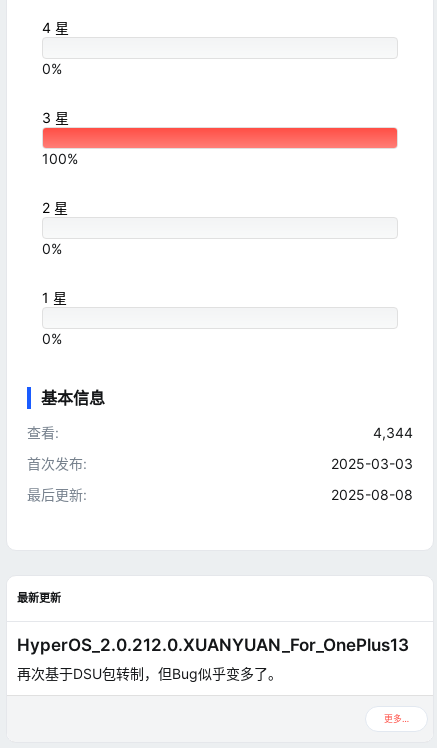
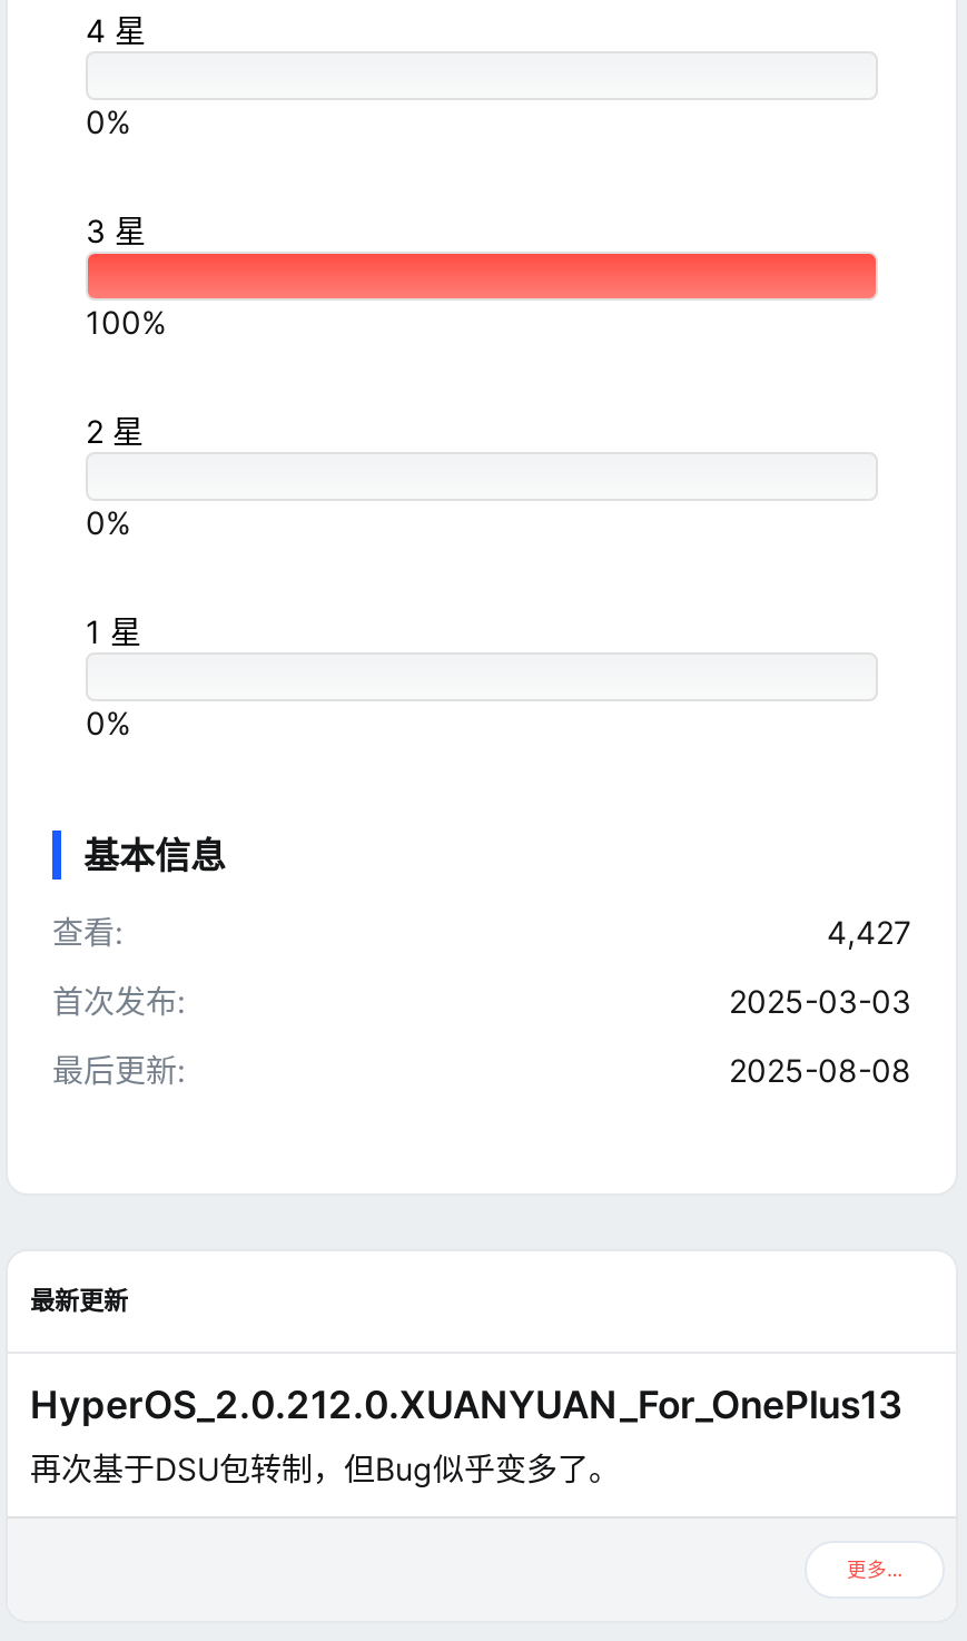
[373,424,413,441] 4,344 -> [827,912,911,950] 4,427

